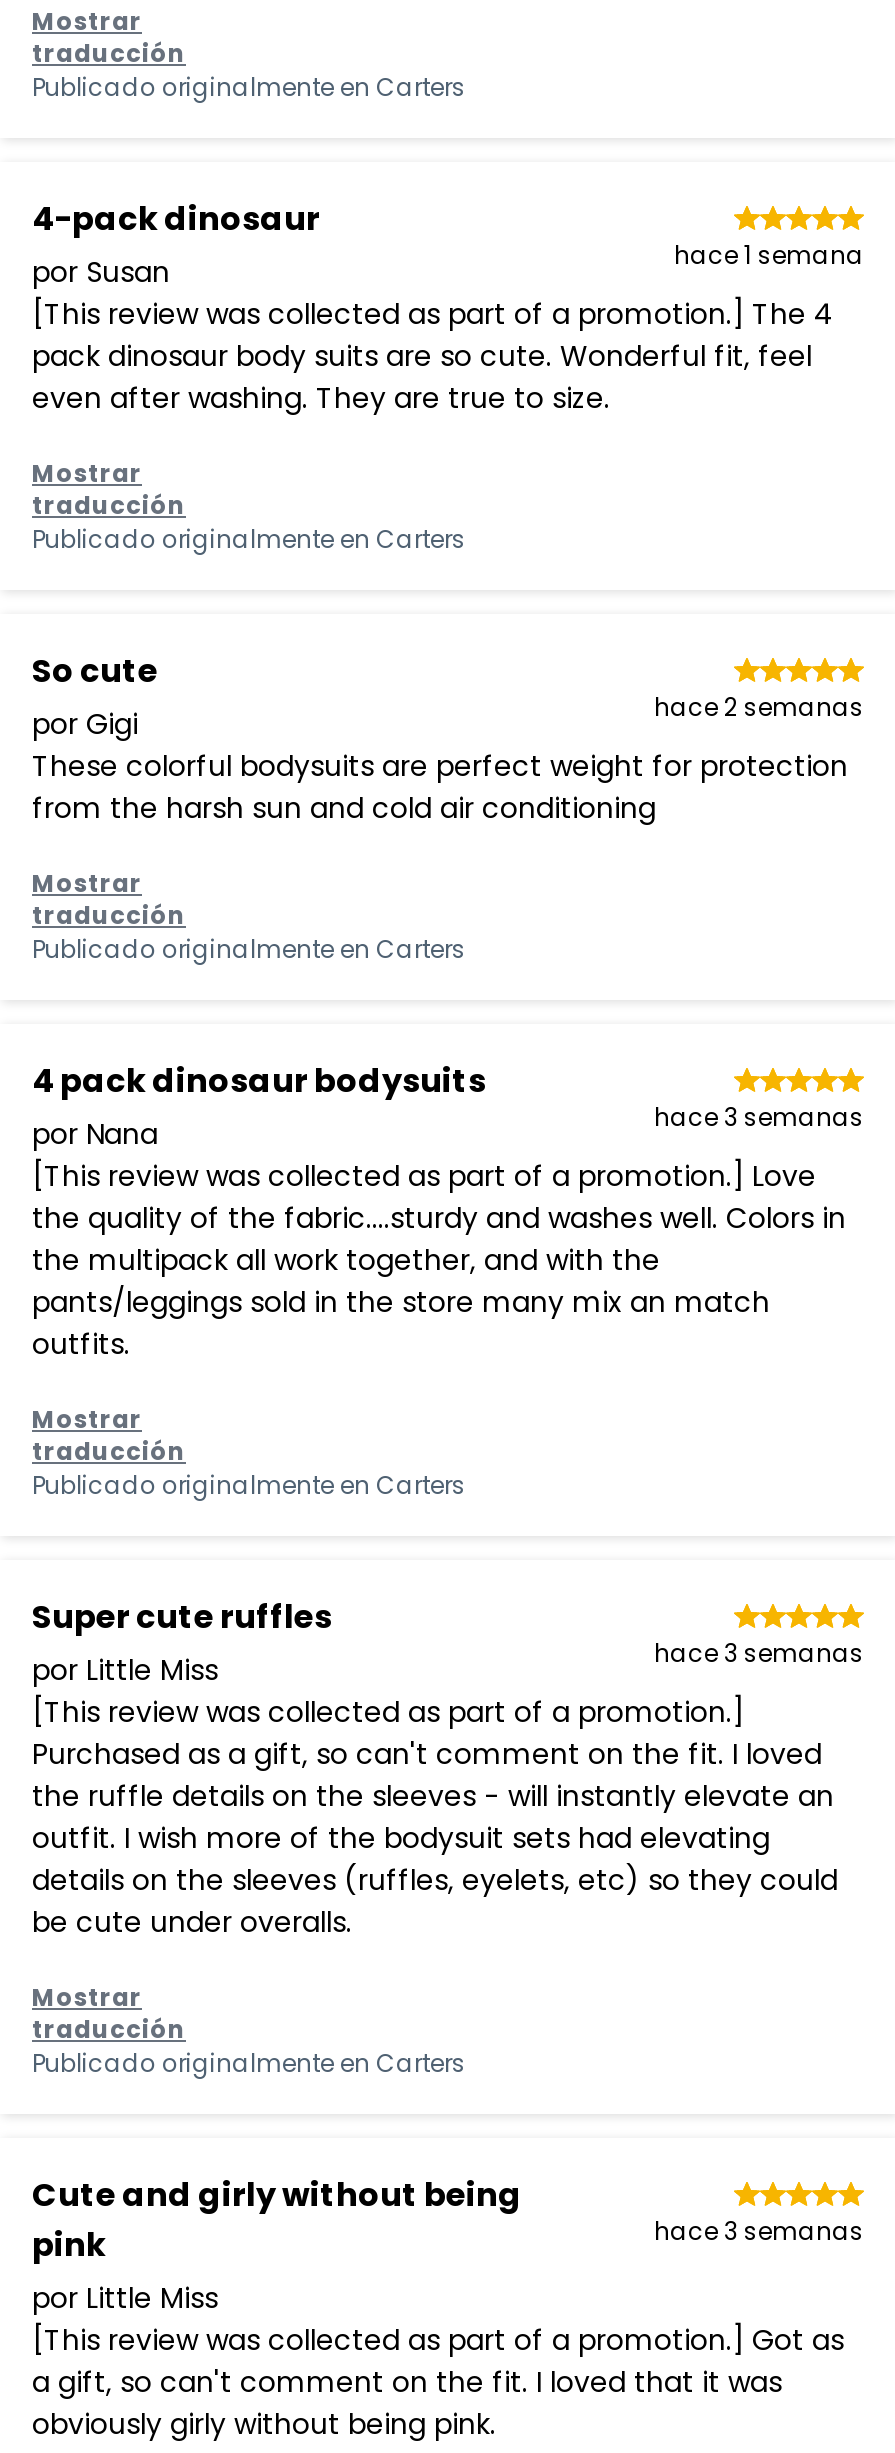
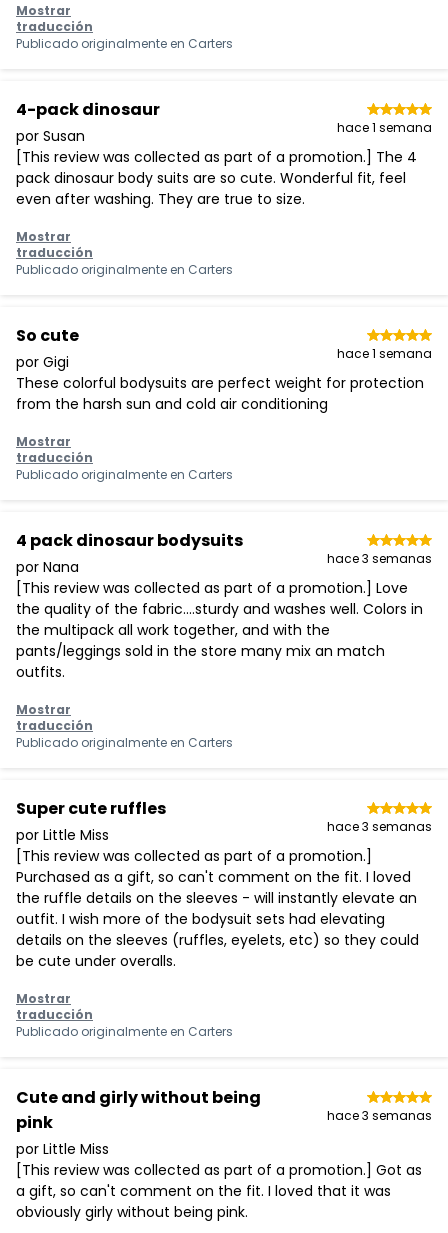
[654,689,864,723] hace 2 semanas -> [337,344,432,361] hace 1 semana

